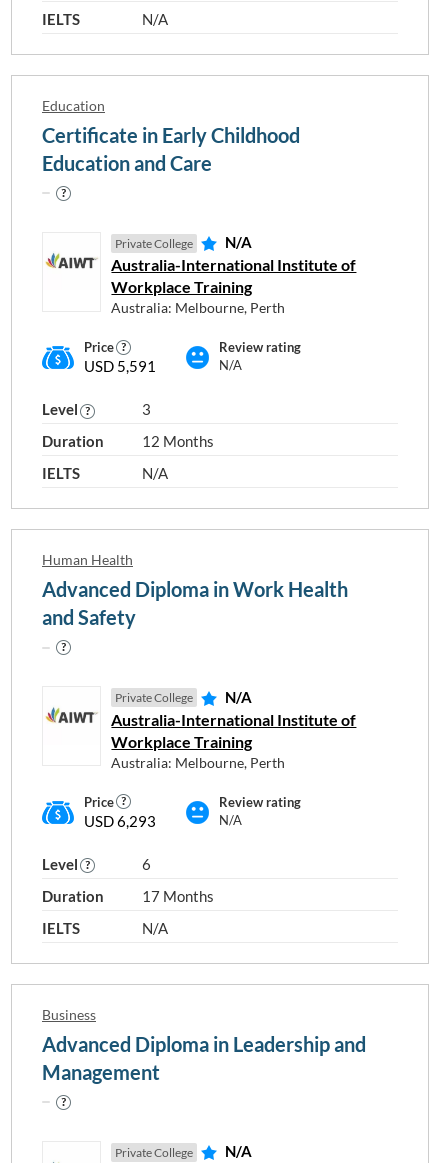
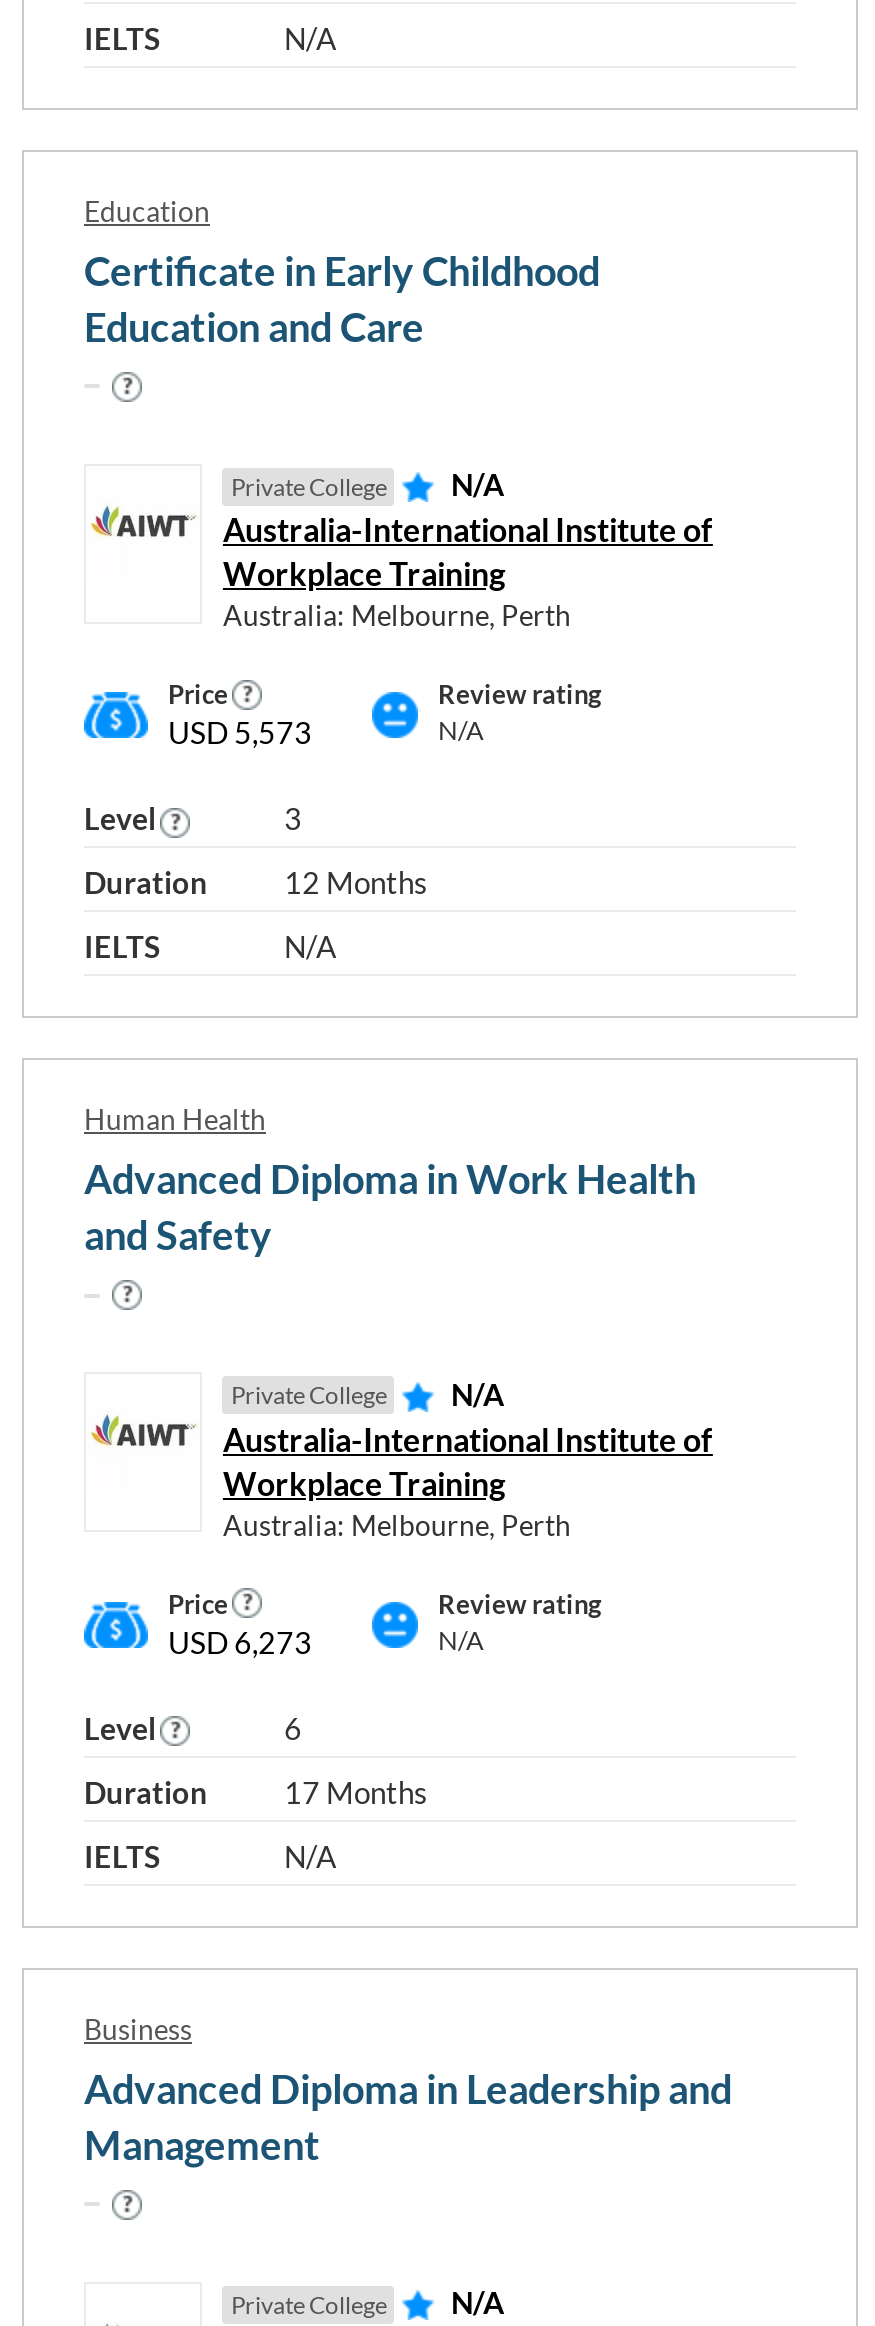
[84,357,156,375] USD 5,591 -> [168,715,312,751] USD 5,573
[84,812,156,830] USD 6,293 -> [168,1623,312,1659] USD 6,273

